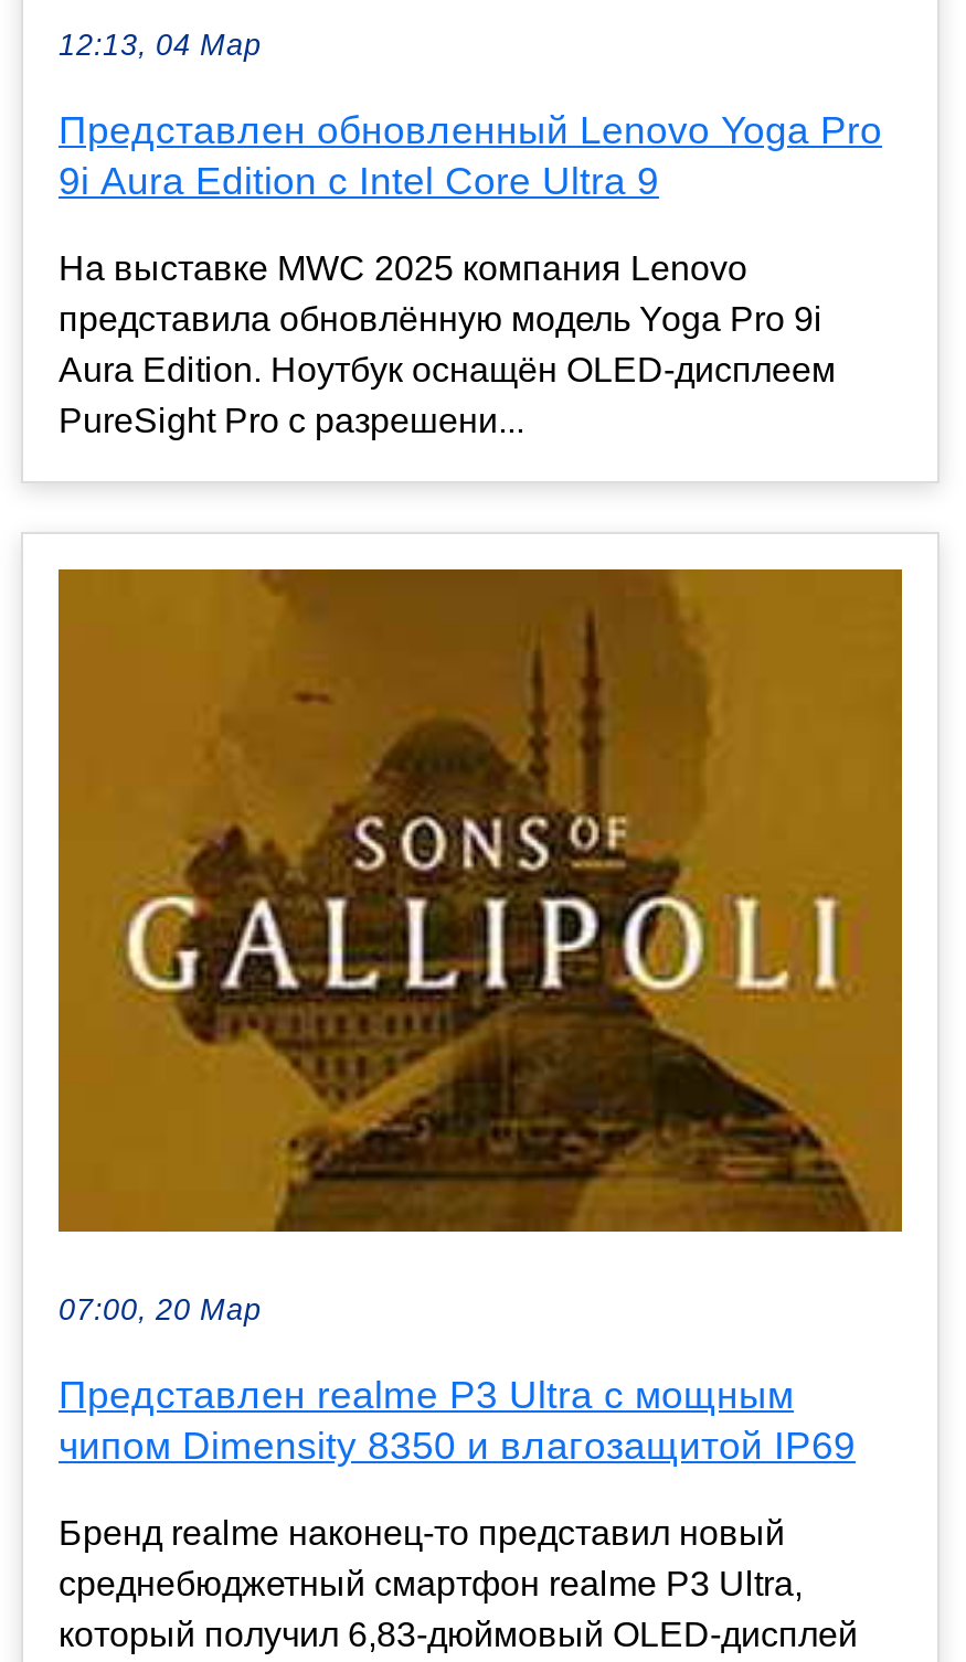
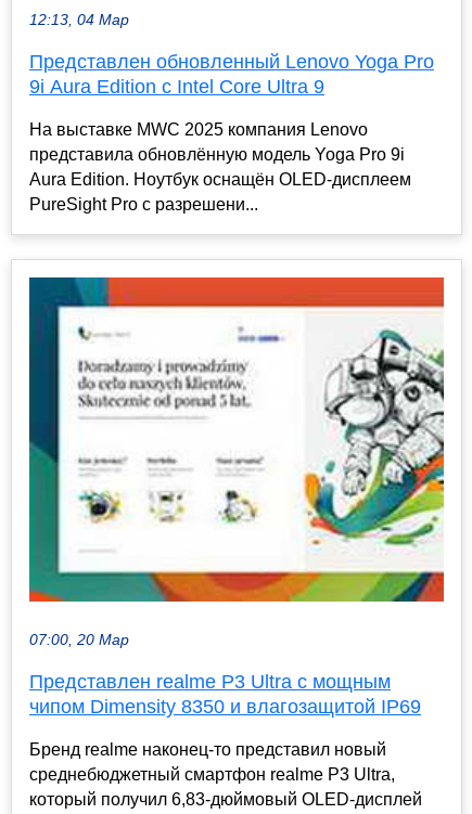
[56,566,904,1235] [image] -> [28,276,445,603] [image]

